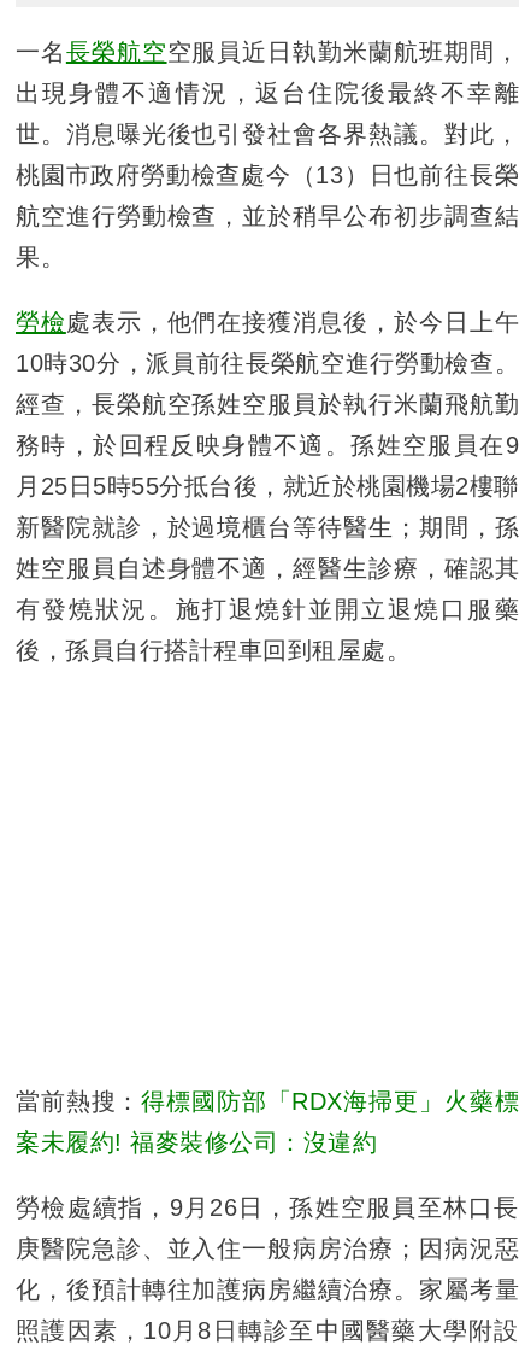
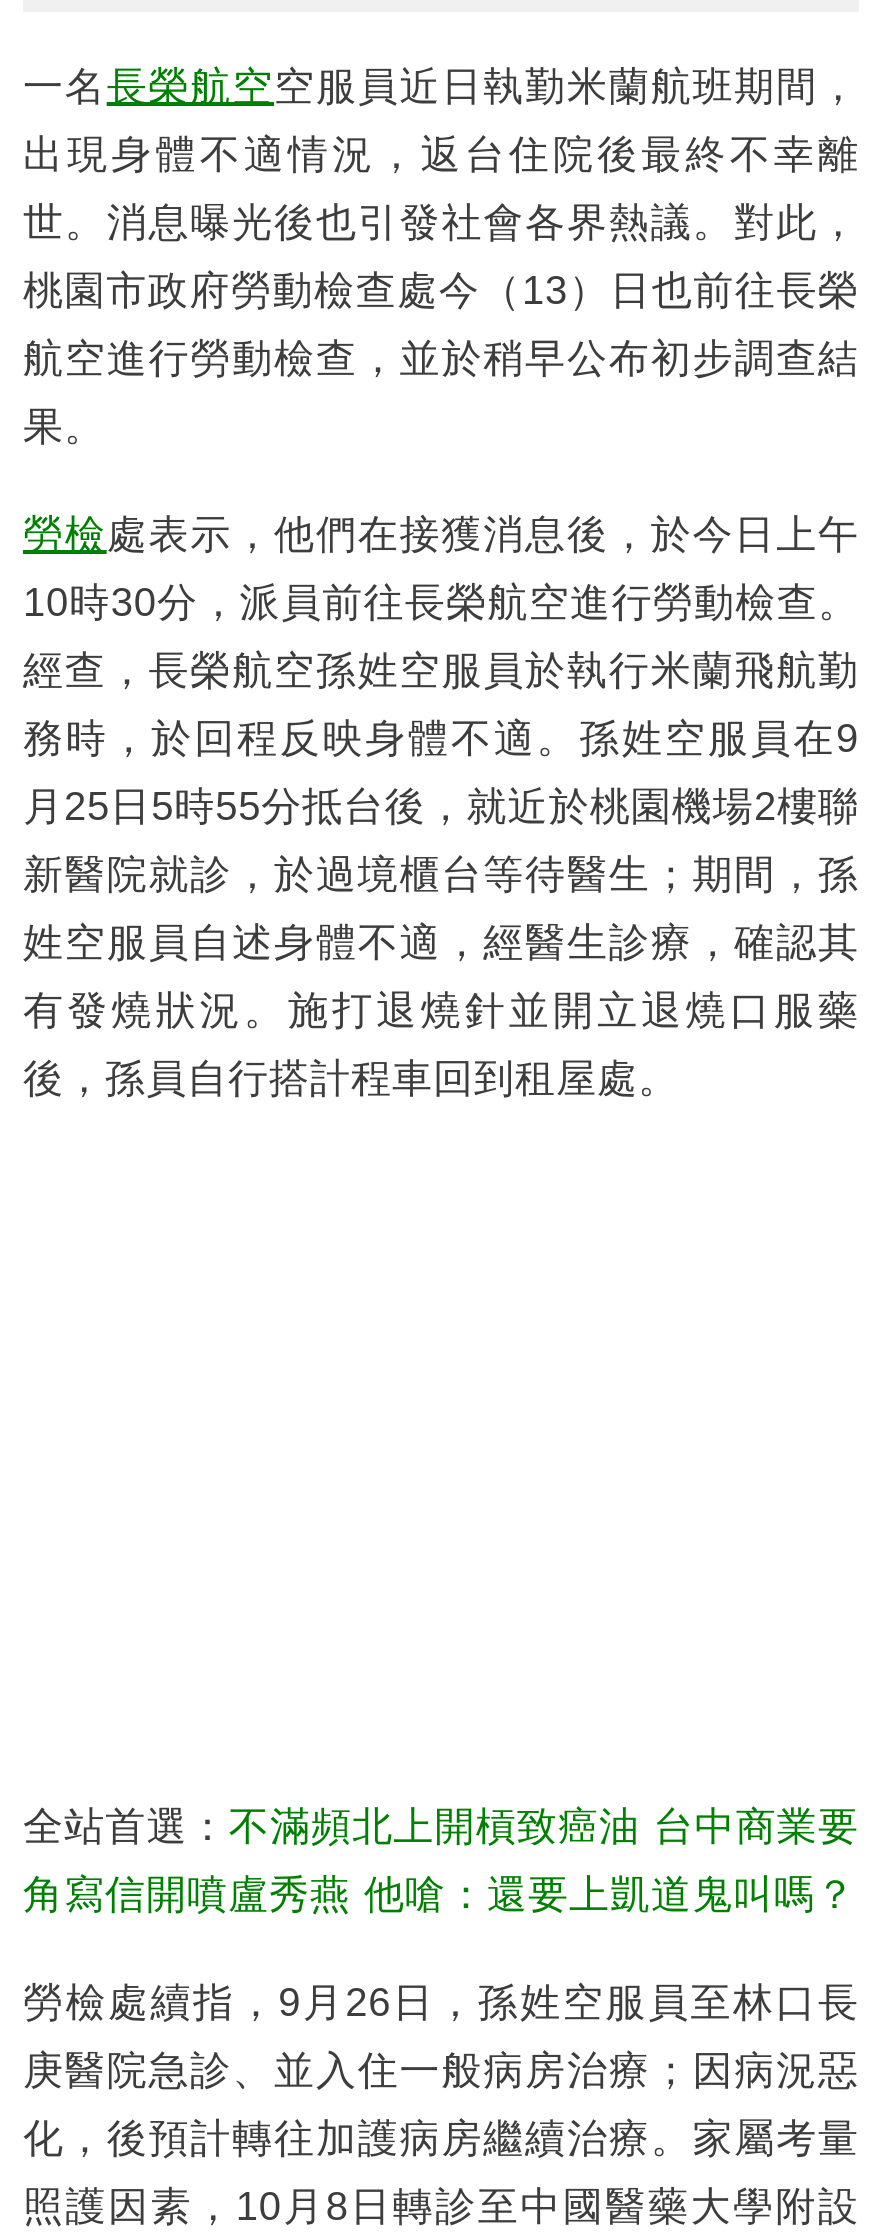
[16,1088,519,1114] 當前熱搜：得標國防部「RDX海掃更」火藥標 -> [23,1803,859,1847] 全站首選：不滿頻北上開槓致癌油 台中商業要
[16,1129,377,1155] 案未履約! 福麥裝修公司：沒違約 -> [23,1871,856,1915] 角寫信開噴盧秀燕 他嗆：還要上凱道鬼叫嗎？

